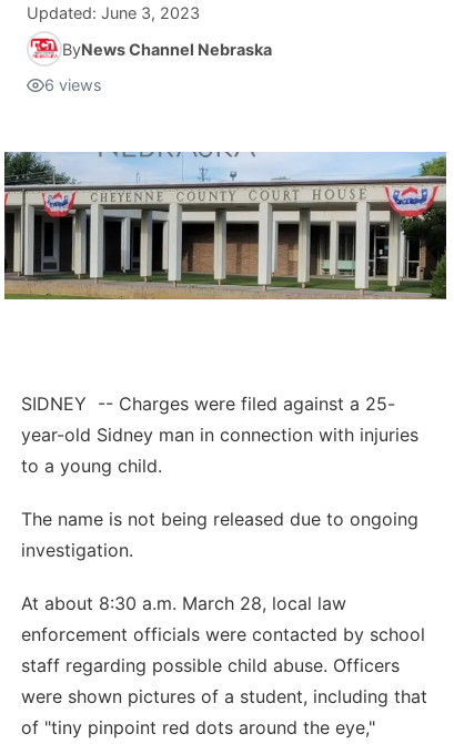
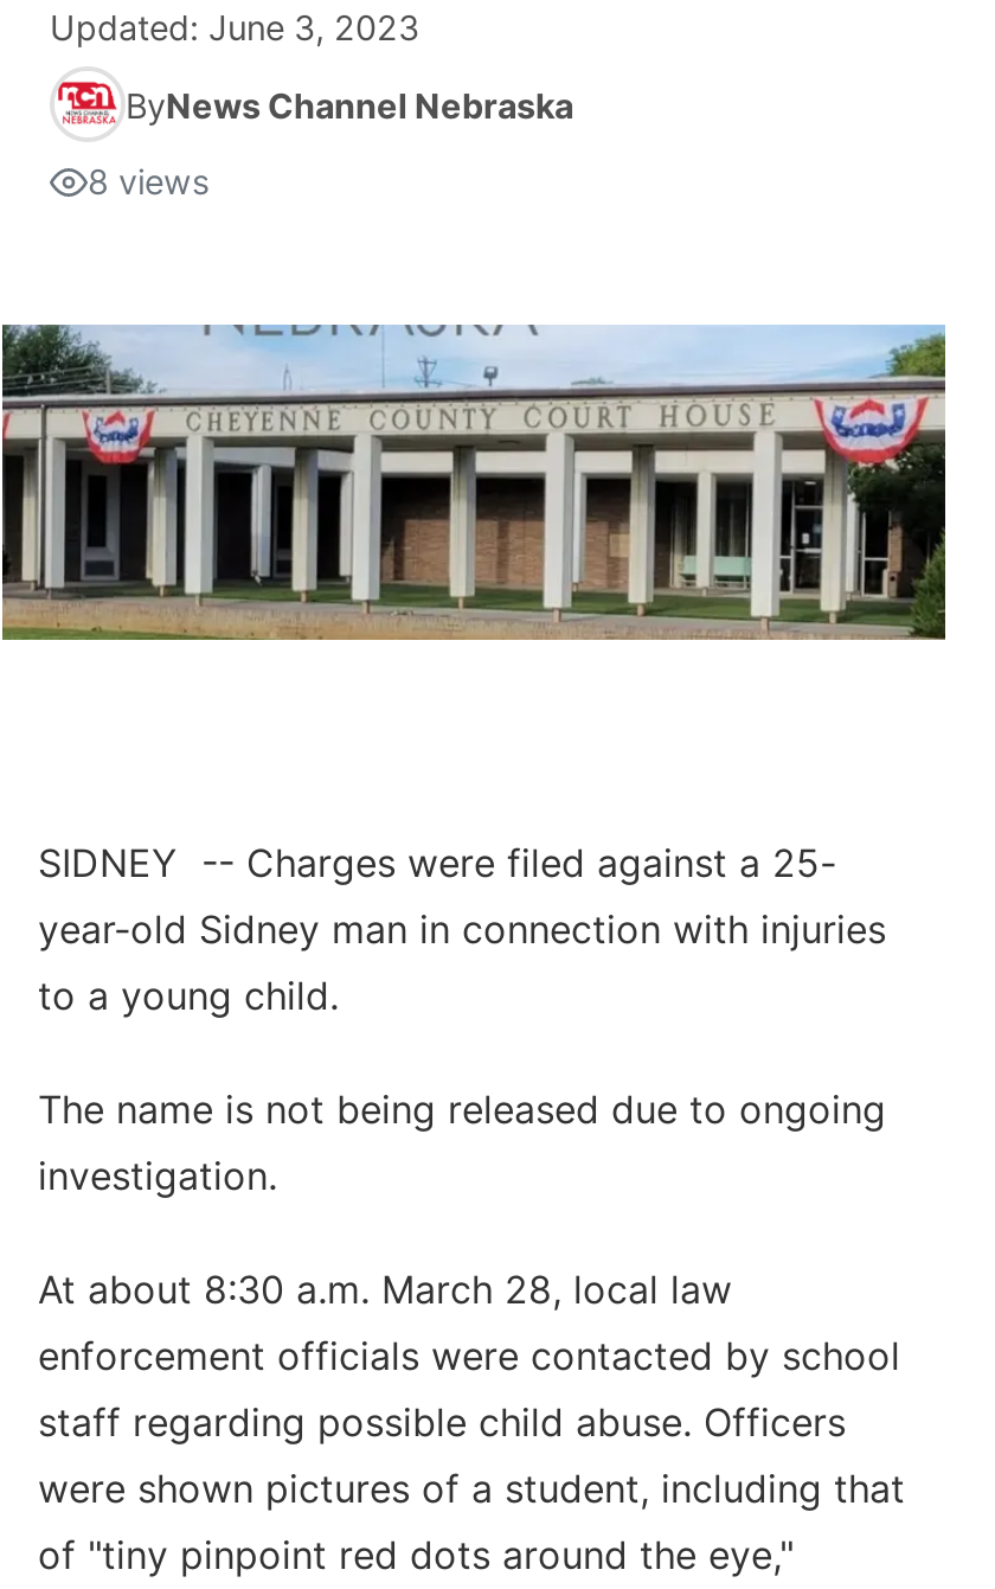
[44,75,102,94] 6 views -> [88,161,211,201] 8 views

